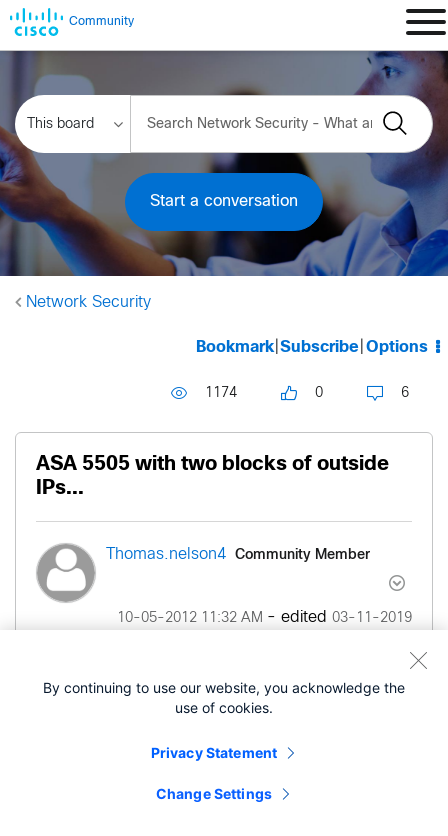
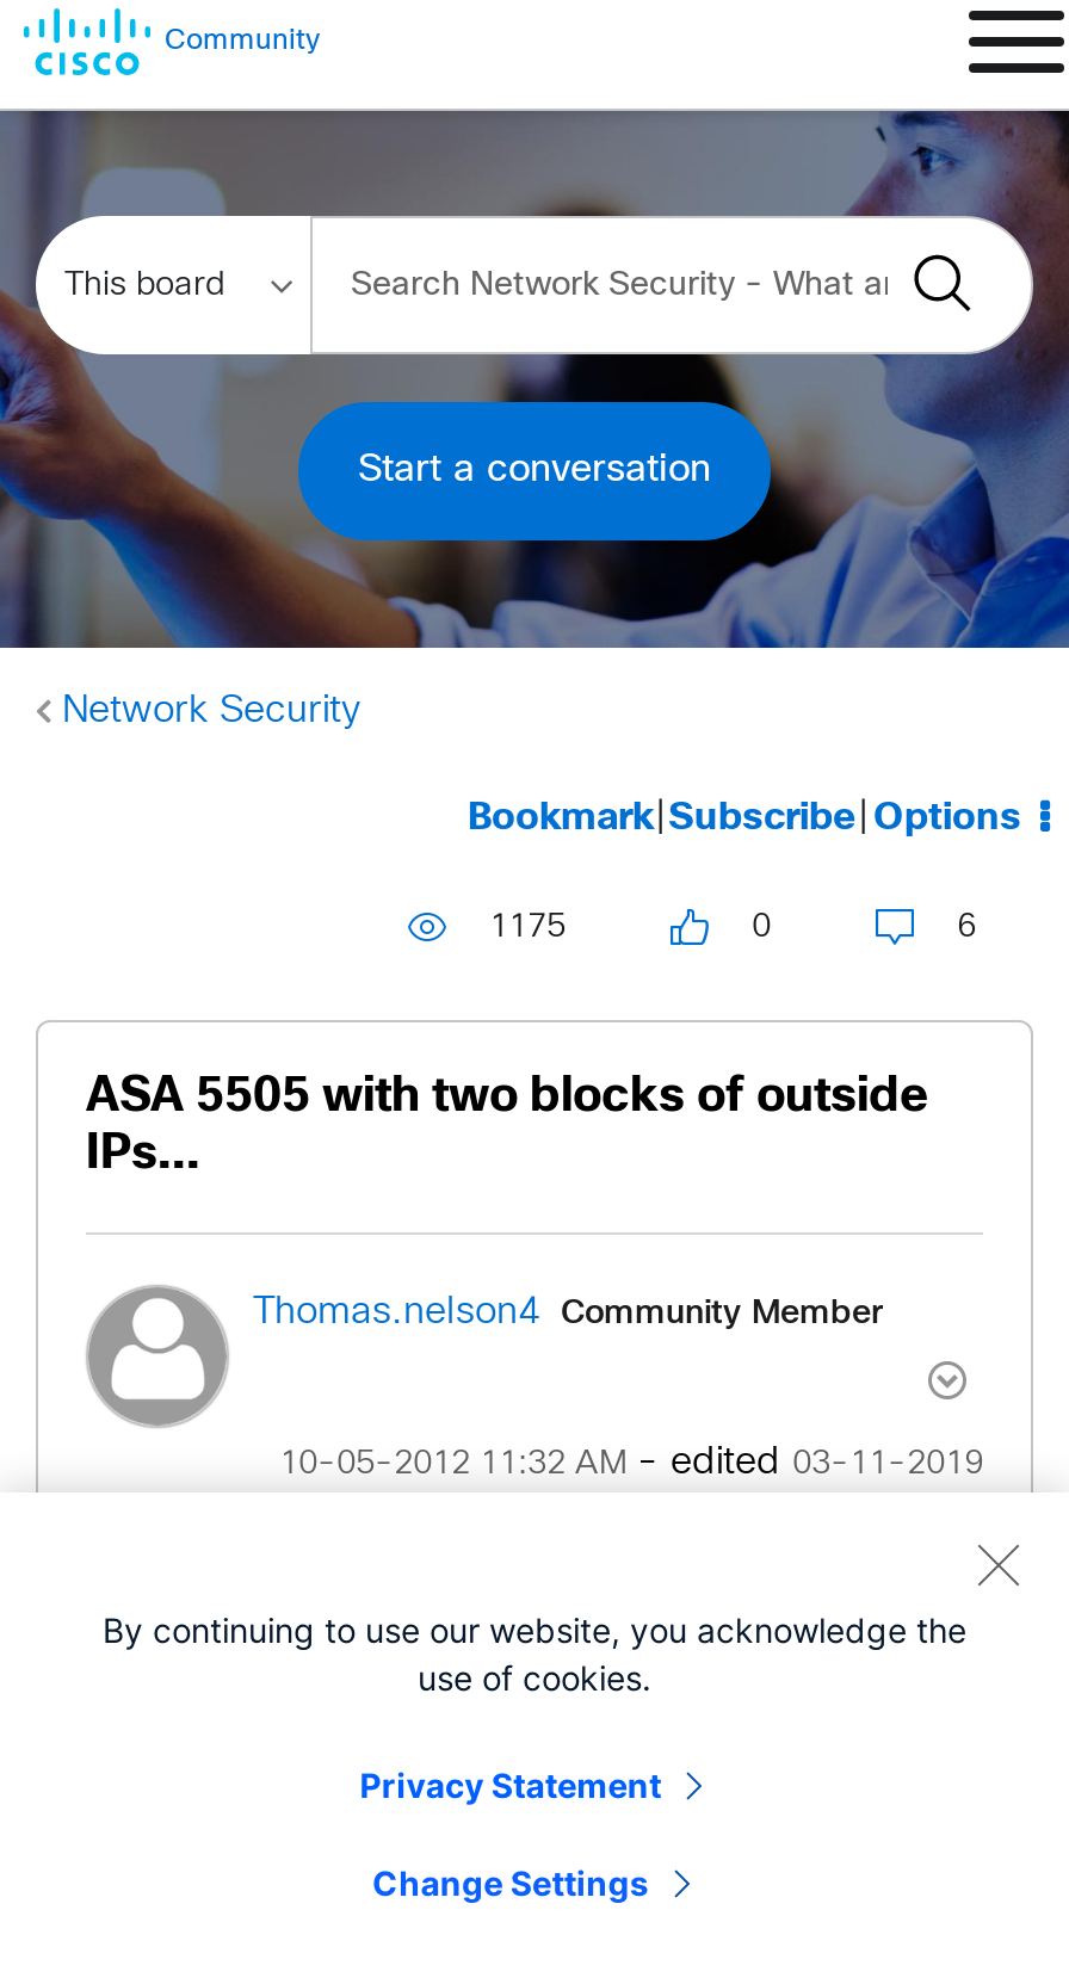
[205,387,237,400] 1174 -> [489,913,566,944] 1175

